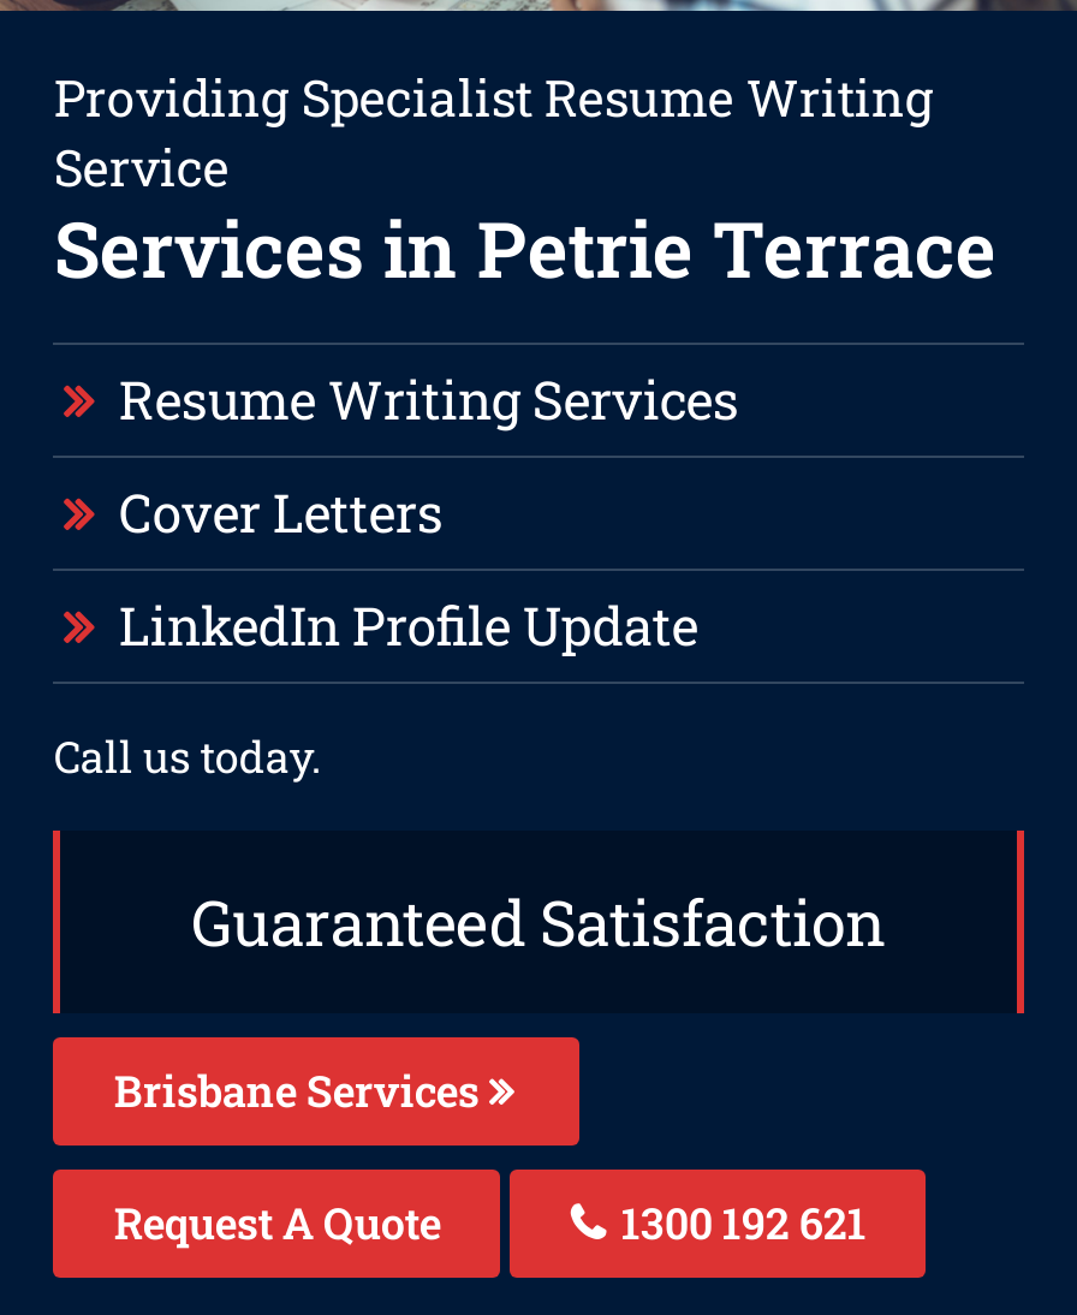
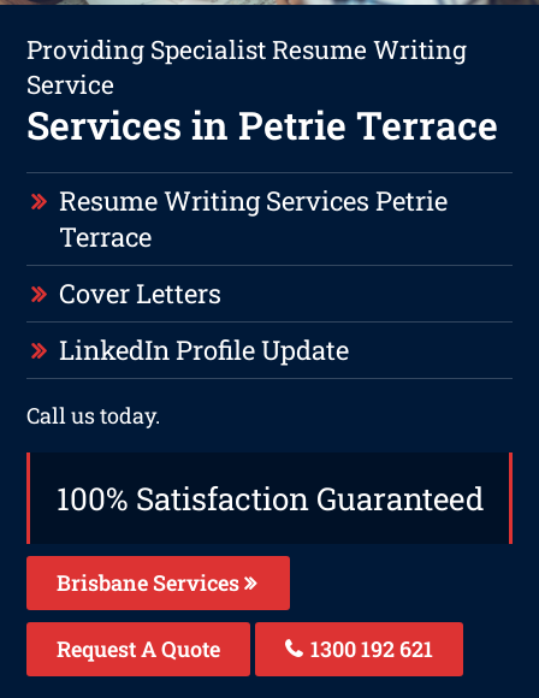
[119,365,739,435] Resume Writing Services -> [59,183,448,254] Resume Writing Services Petrie | Terrace
[191,882,886,964] Guaranteed Satisfaction -> [56,478,483,518] 100% Satisfaction Guaranteed

